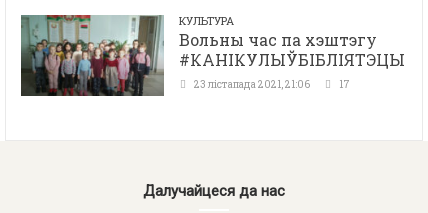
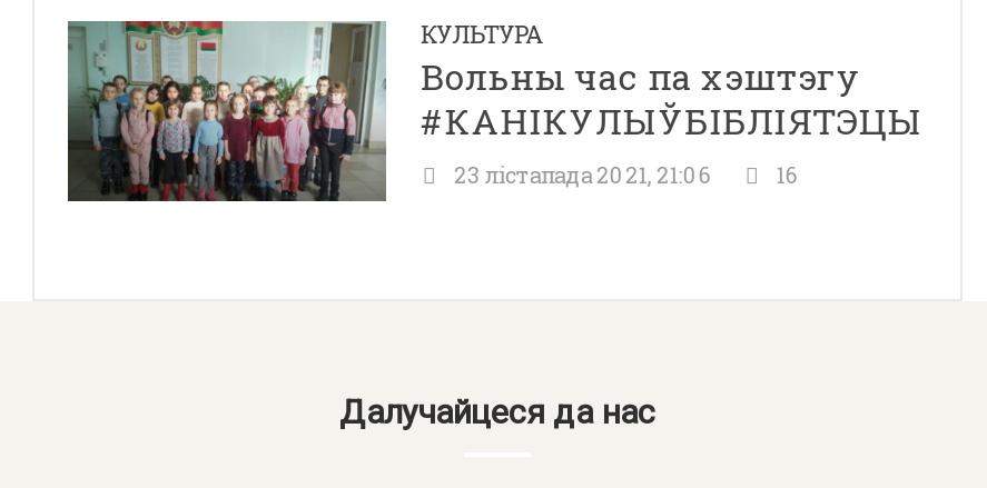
[339,78,350,91] 17 -> [776,162,799,191] 16

